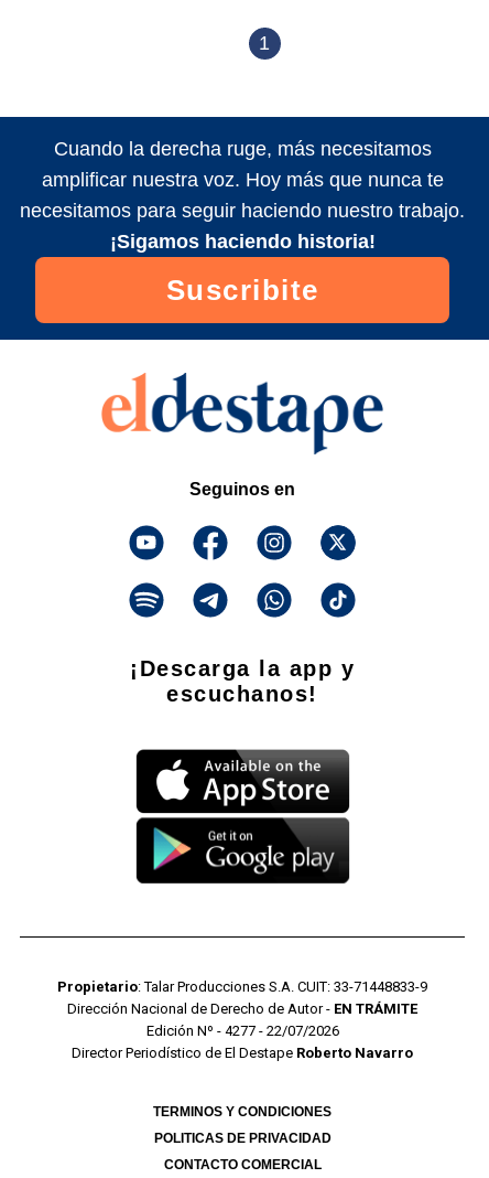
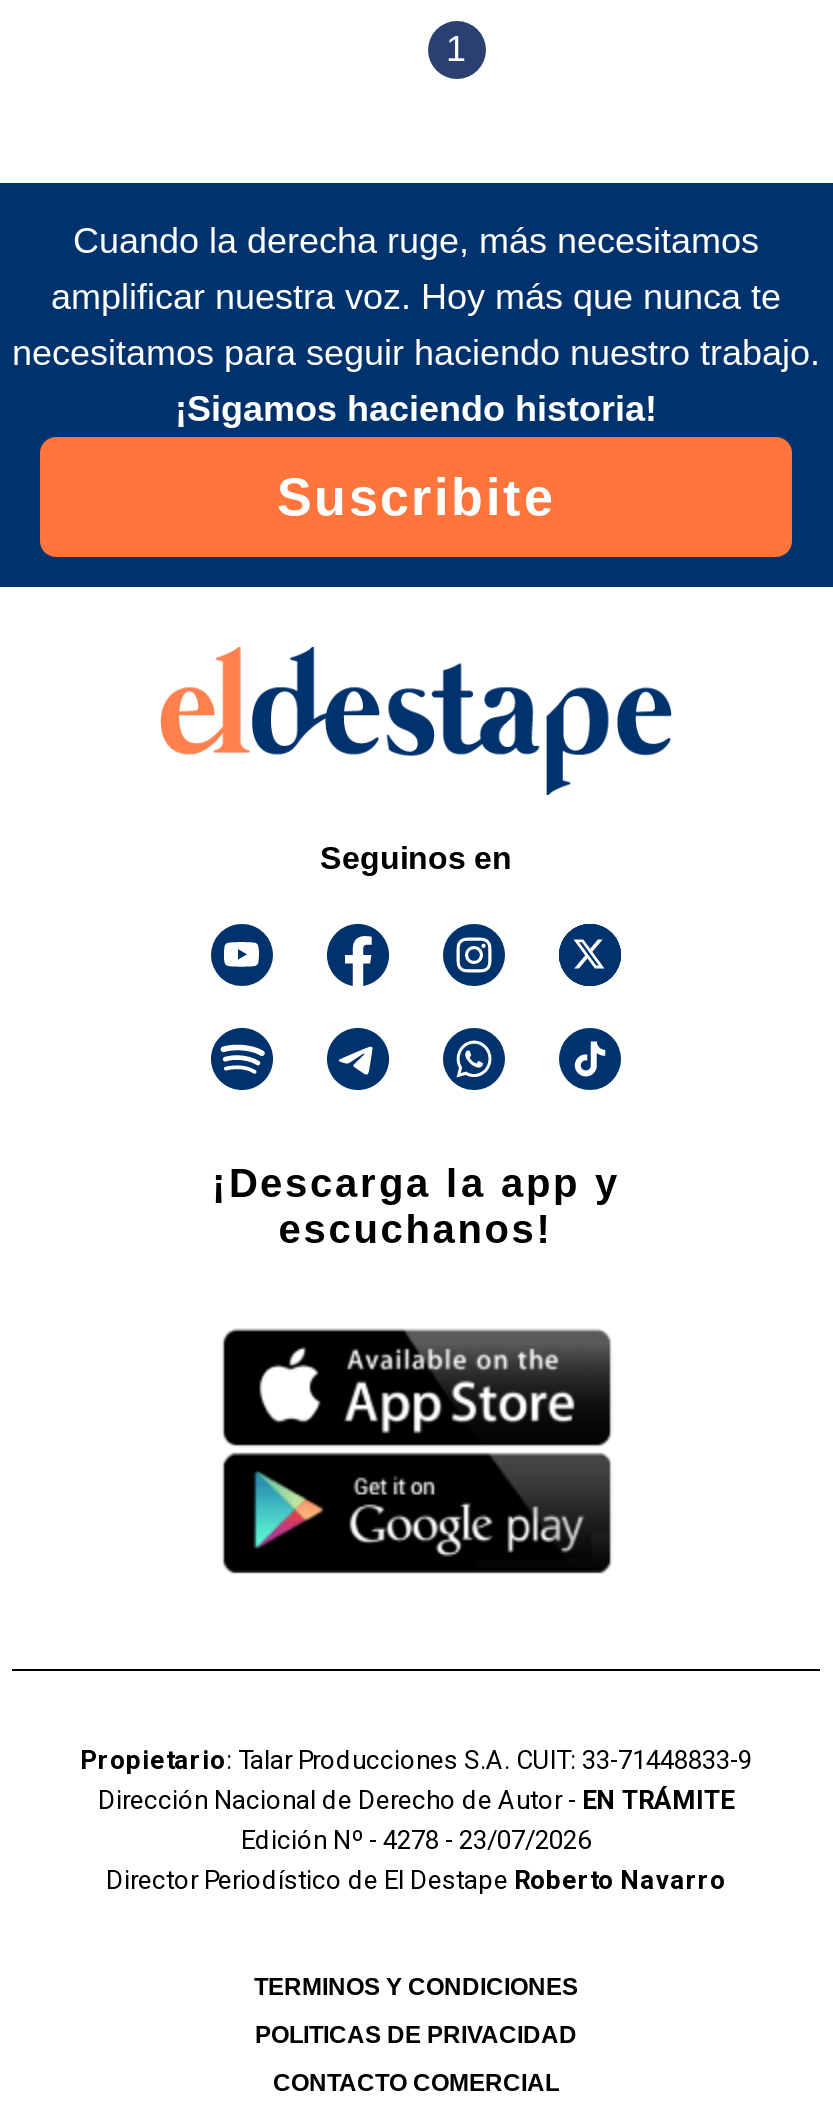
[146,1022,339,1039] Edición Nº - 4277 - 22/07/2026 -> [241,1825,591,1855] Edición Nº - 4278 - 23/07/2026

